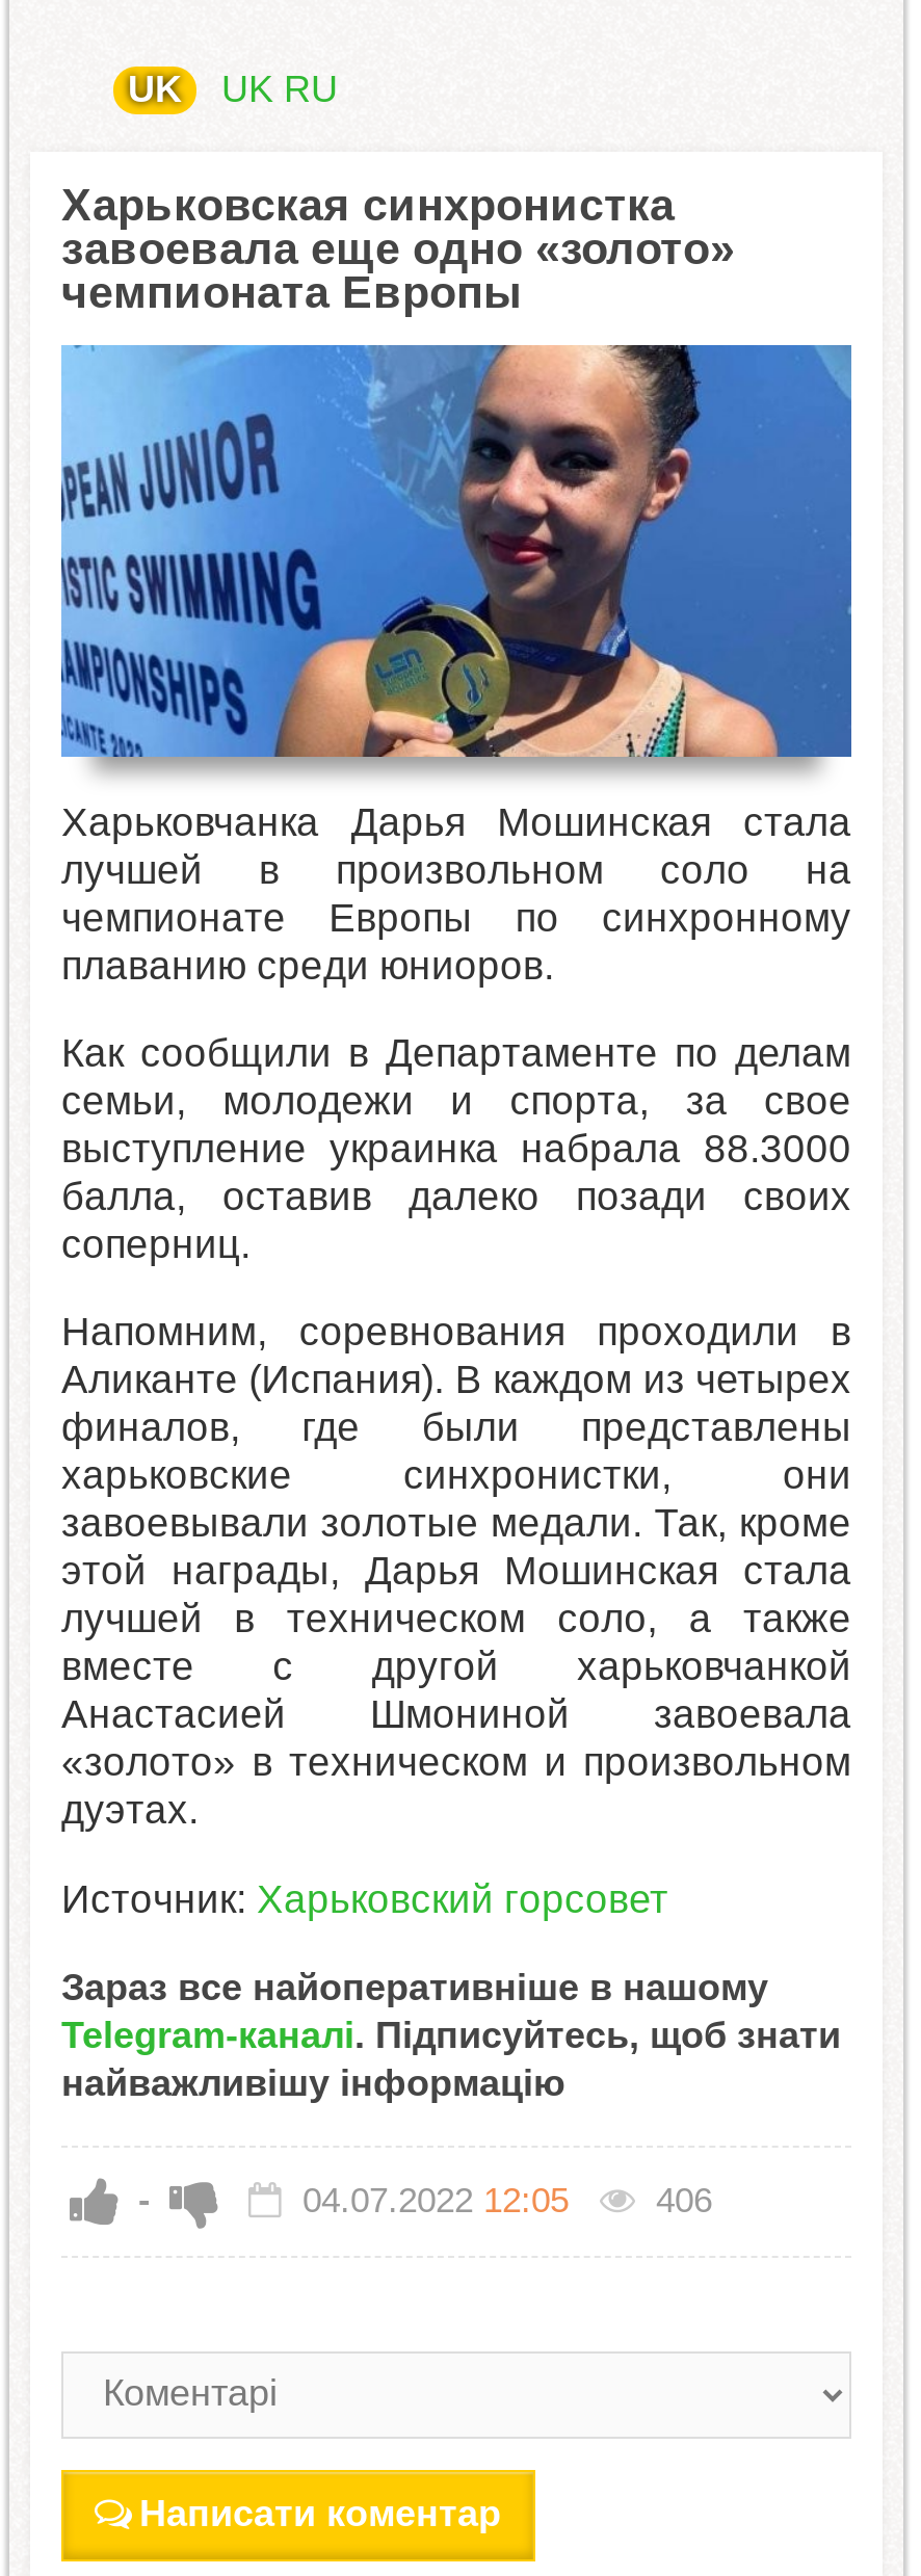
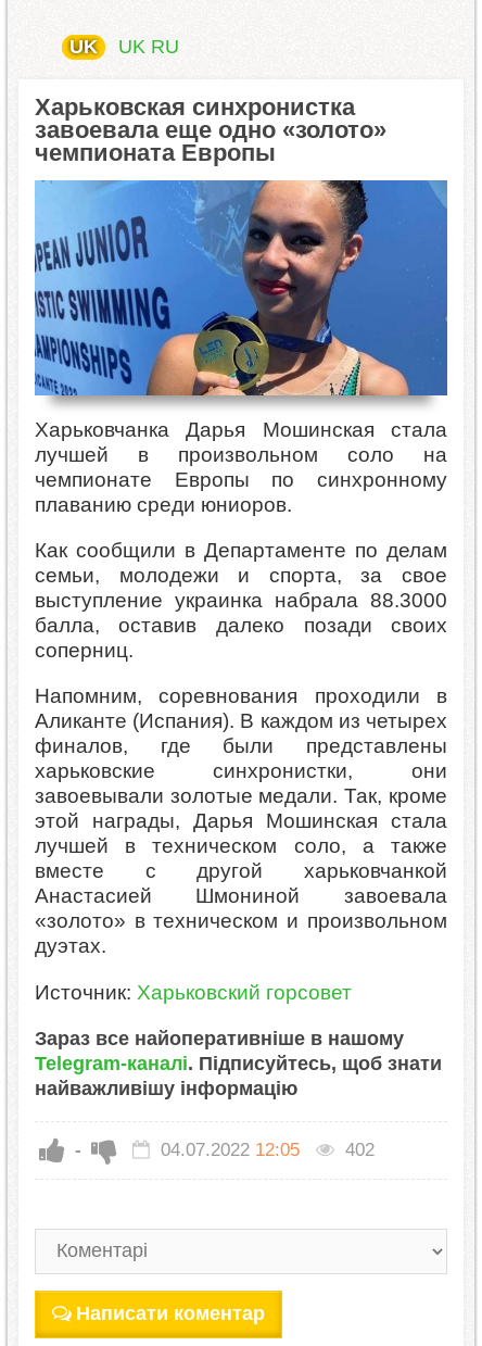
[302,2180,712,2220] 04.07.2022 12:05 406 -> [161,1139,375,1160] 04.07.2022 12:05 402

